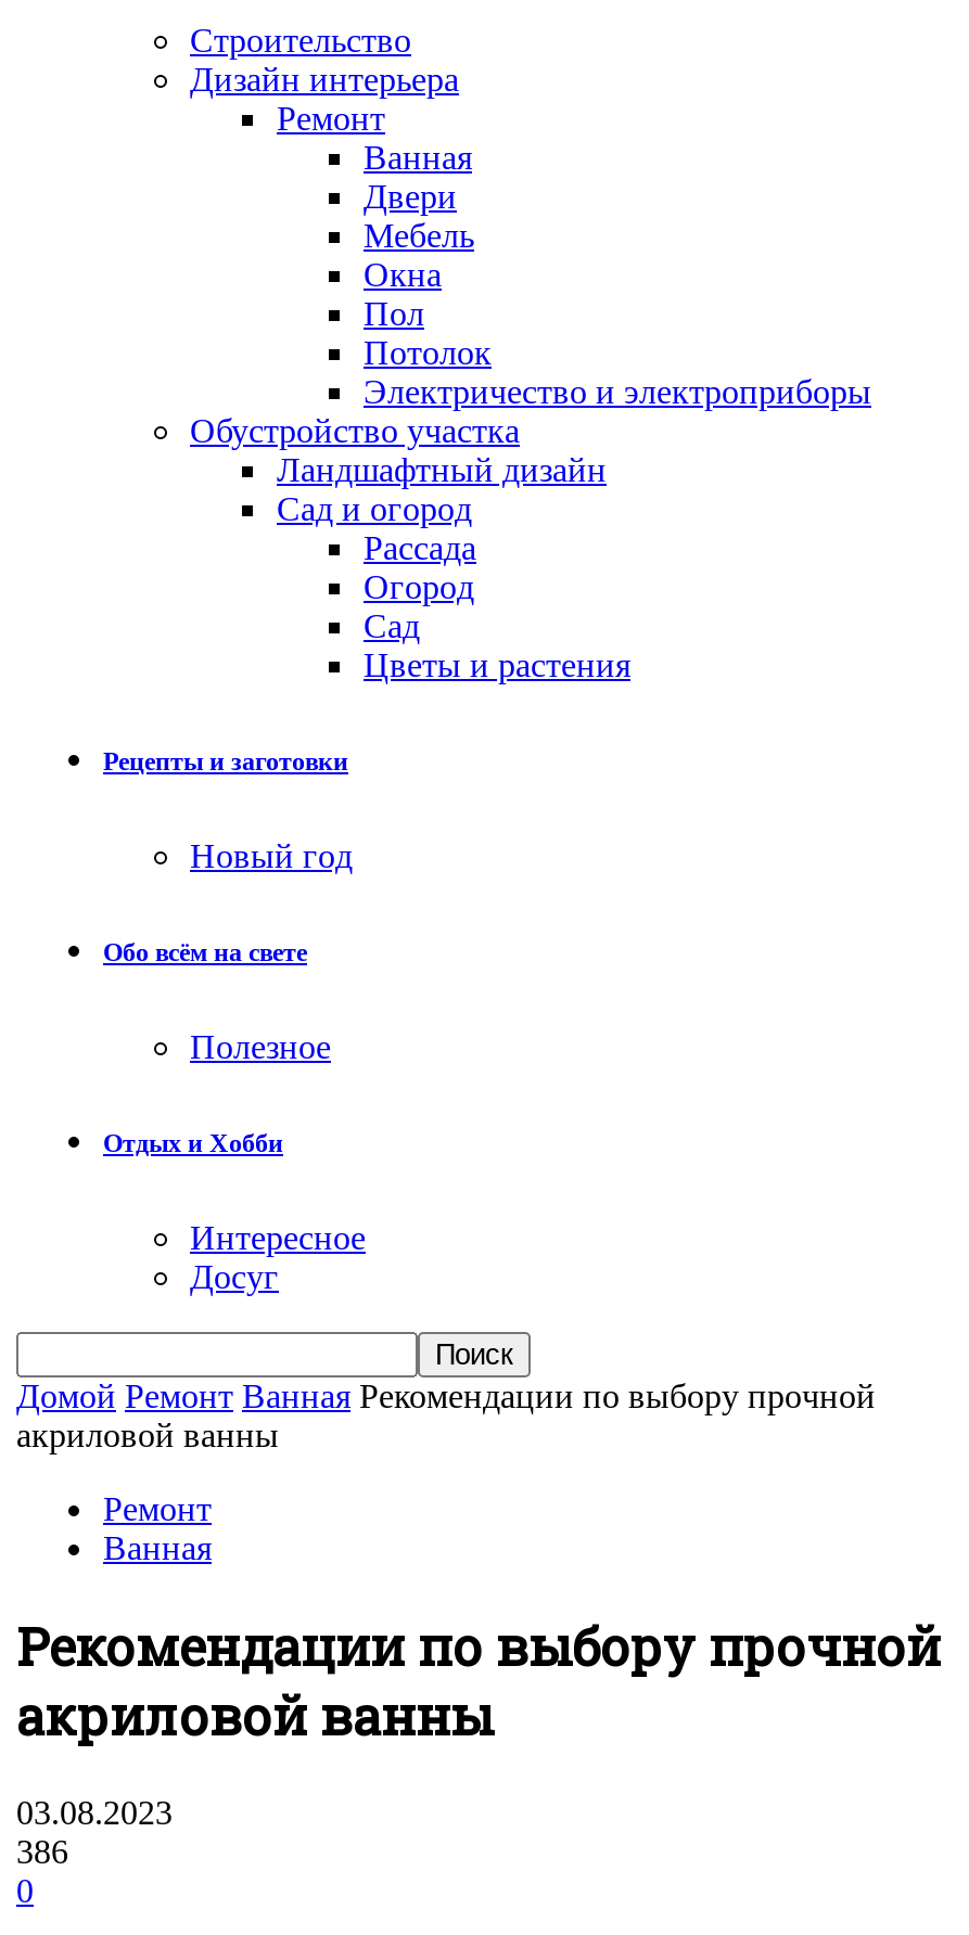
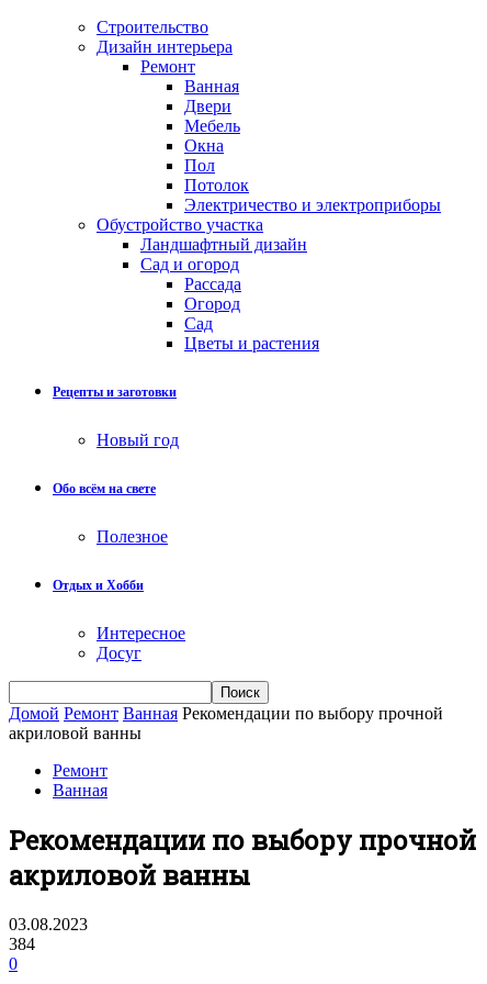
[16,1833,68,1869] 386 -> [9,934,35,953] 384

